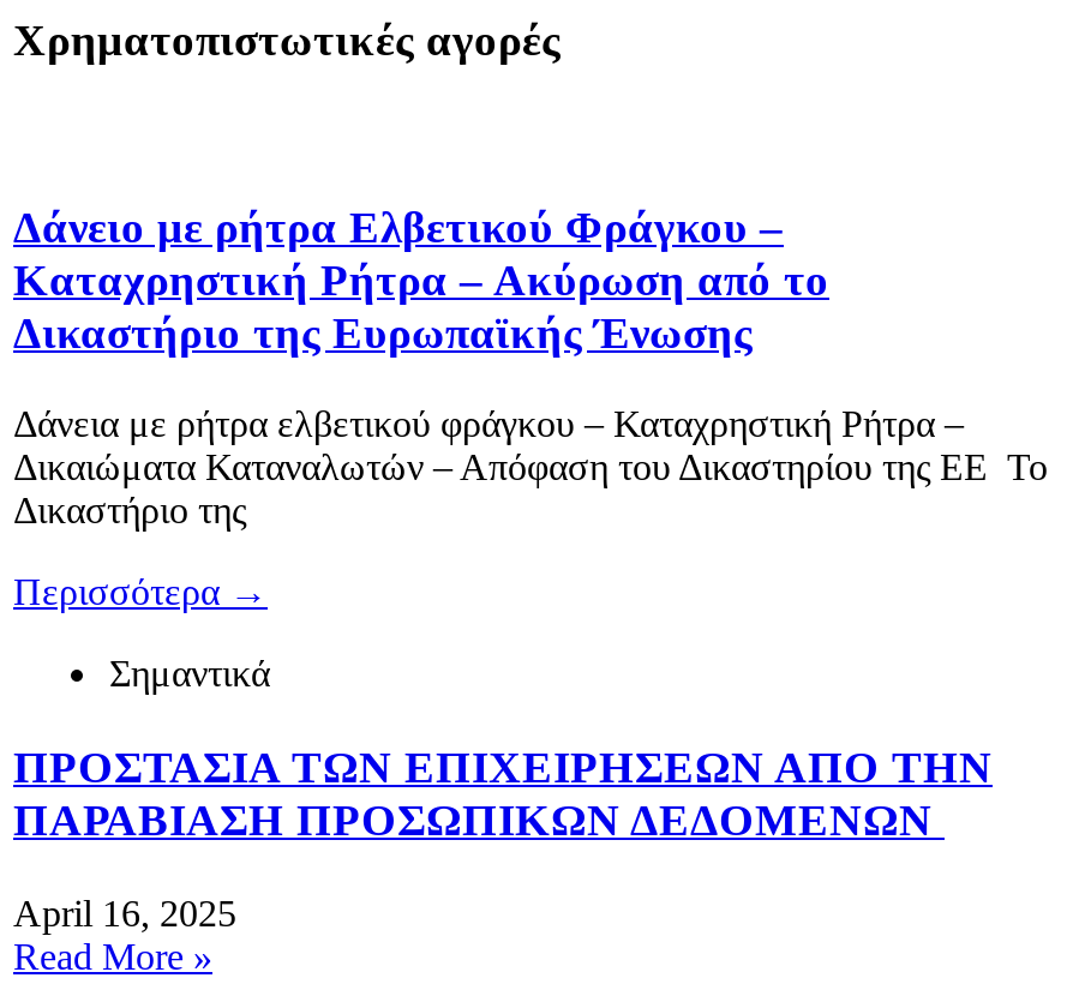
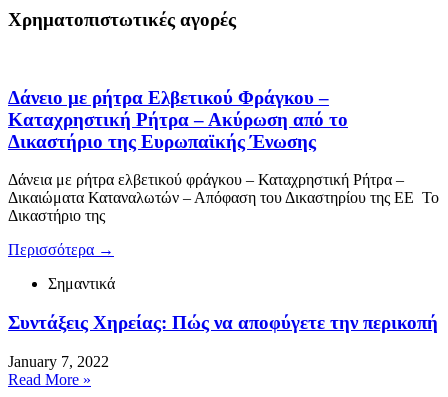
[13,742,993,845] ΠΡΟΣΤΑΣΙΑ ΤΩΝ ΕΠΙΧΕΙΡΗΣΕΩΝ ΑΠΟ ΤΗΝ | ΠΑΡΑΒΙΑΣΗ ΠΡΟΣΩΠΙΚΩΝ ΔΕΔΟΜΕΝΩΝ -> [8,312,438,333] Συντάξεις Χηρείας: Πώς να αποφύγετε την περικοπή
[13,893,236,933] April 16, 2025 -> [8,353,109,370] January 7, 2022

